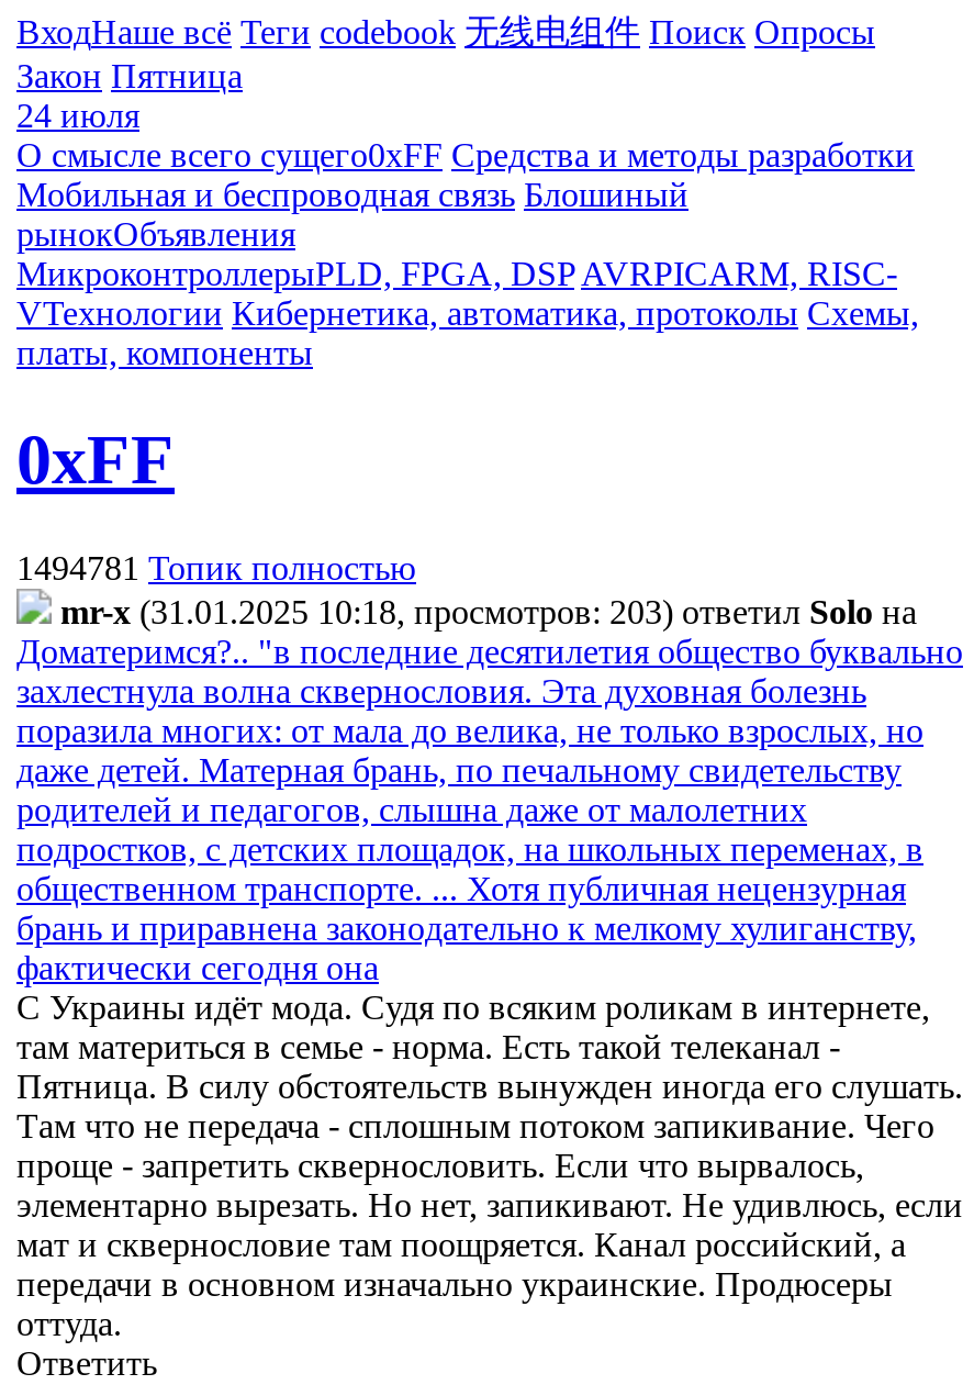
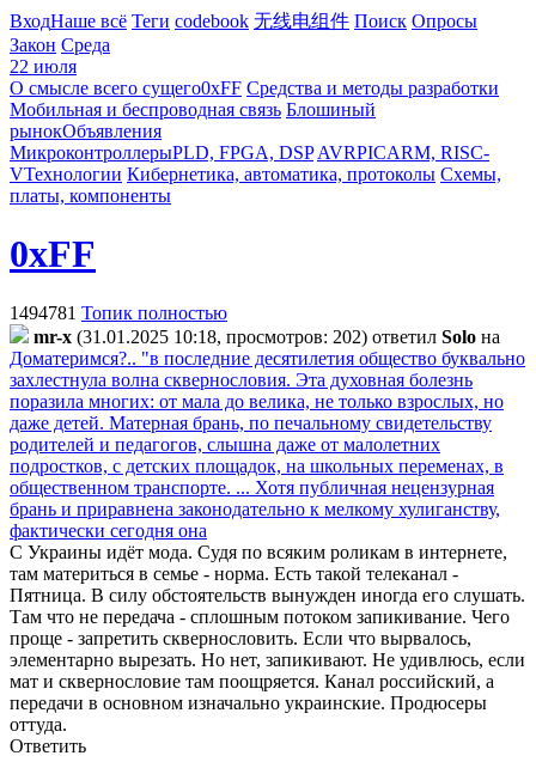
[16,57,243,94] Закон Пятница -> [10,35,110,55] Закон Среда
[16,97,139,134] 24 июля -> [10,56,77,77] 22 июля
[60,593,917,630] mr-x (31.01.2025 10:18, просмотров: 203) ответил Solo на -> [33,326,500,347] mr-x (31.01.2025 10:18, просмотров: 202) ответил Solo на

